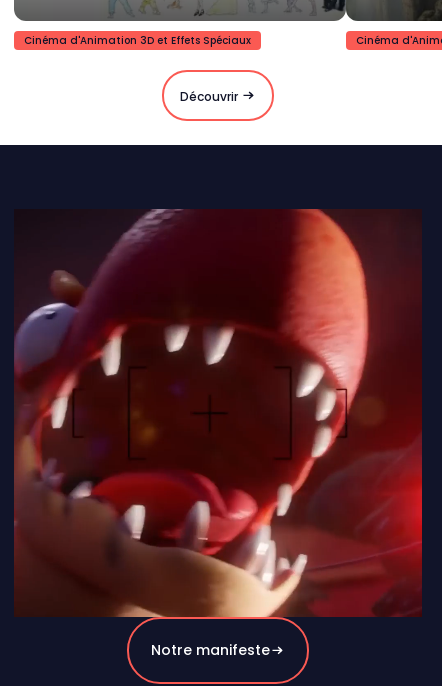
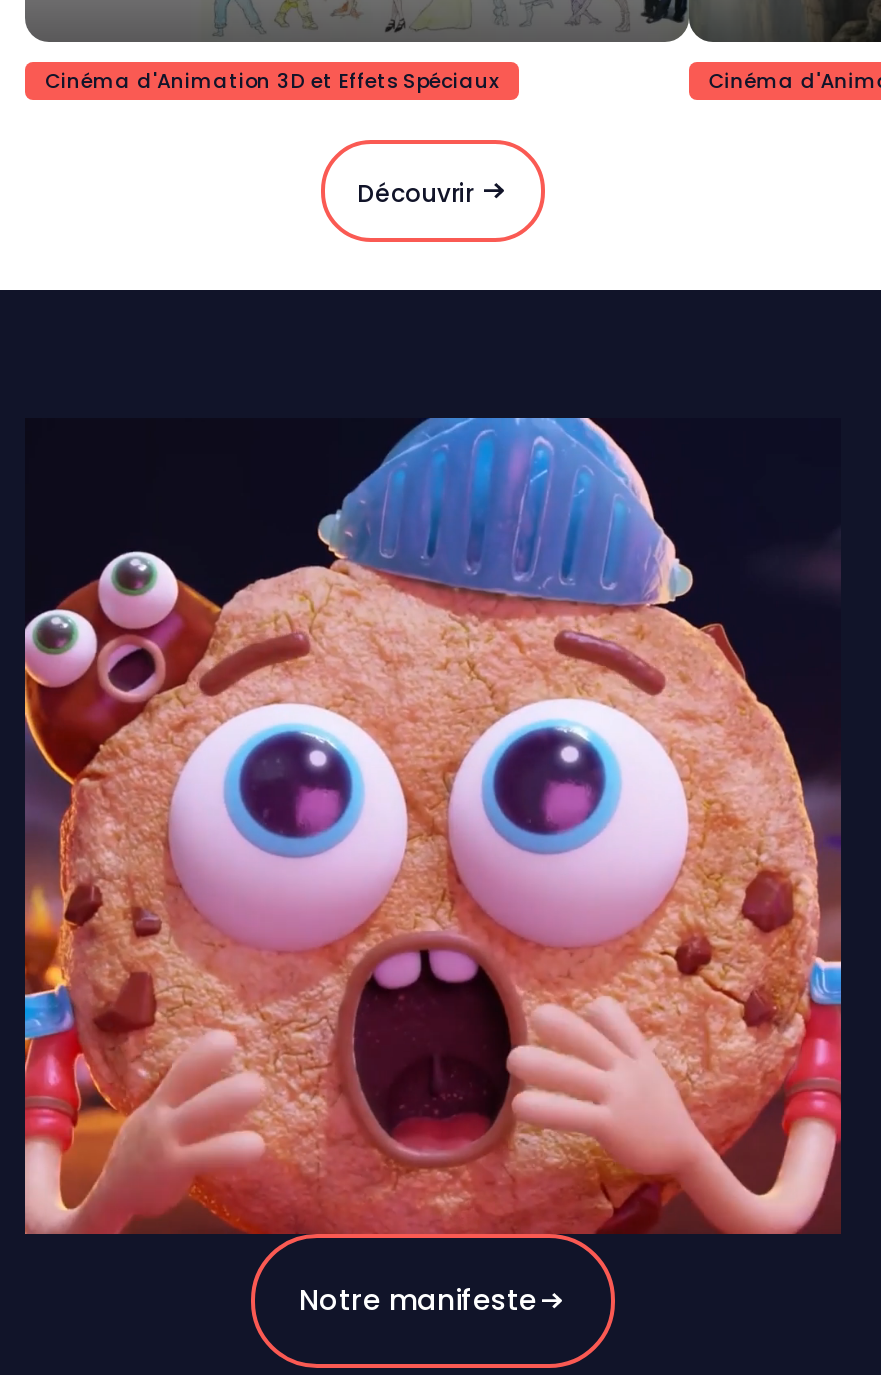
[14,208,423,618] [image] -> [23,416,843,1236] [image]

